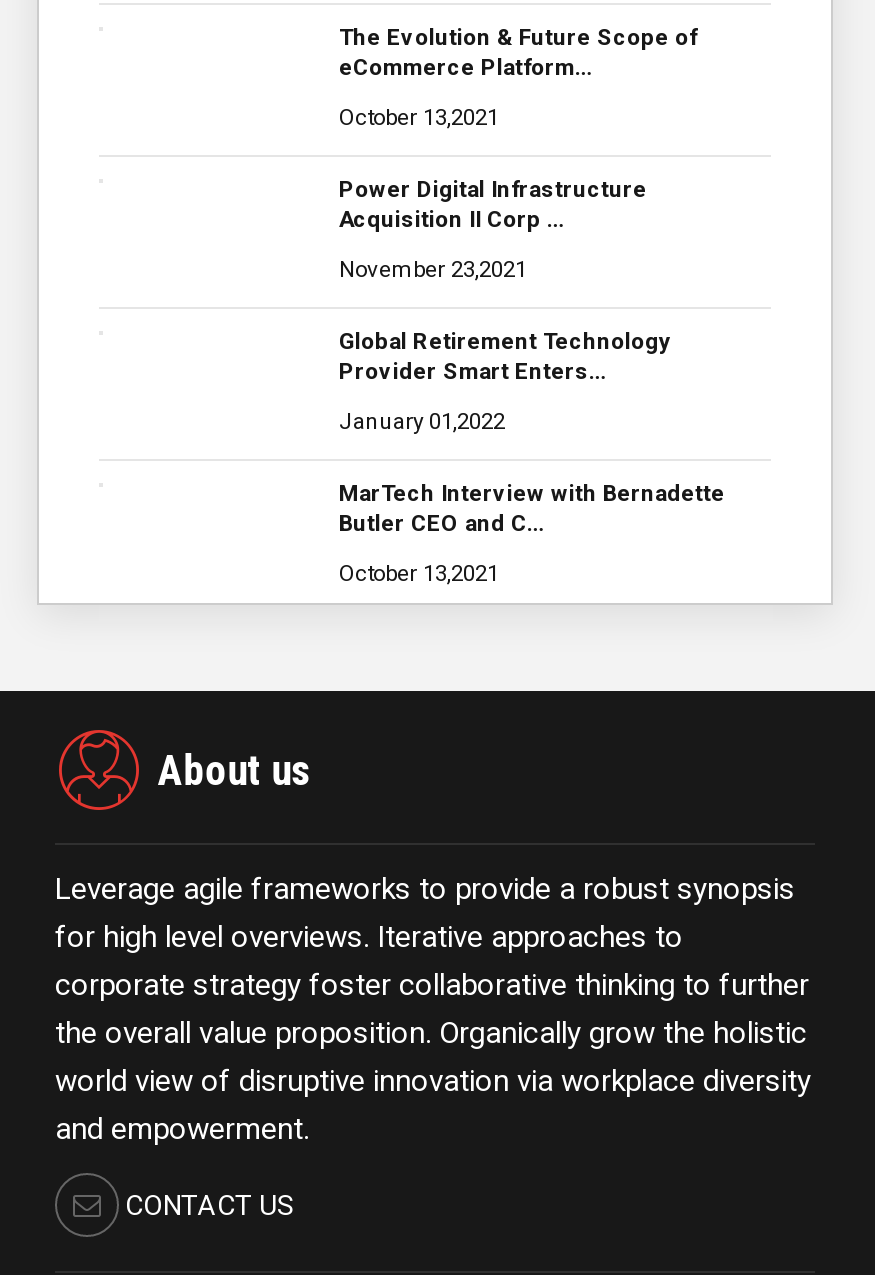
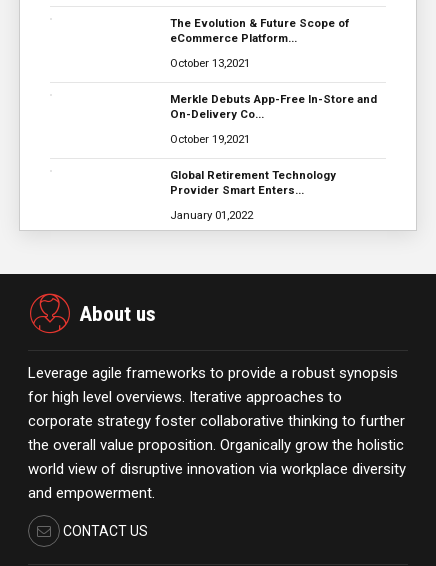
[339,175,647,233] Power Digital Infrastructure | Acquisition II Corp … -> [170,92,377,121] Merkle Debuts App-Free In-Store and | On-Delivery Co…
[339,255,527,283] November 23,2021 -> [170,132,250,146] October 19,2021
[339,480,725,588] MarTech Interview with Bernadette | Butler CEO and C… | October 13,2021 -> none

